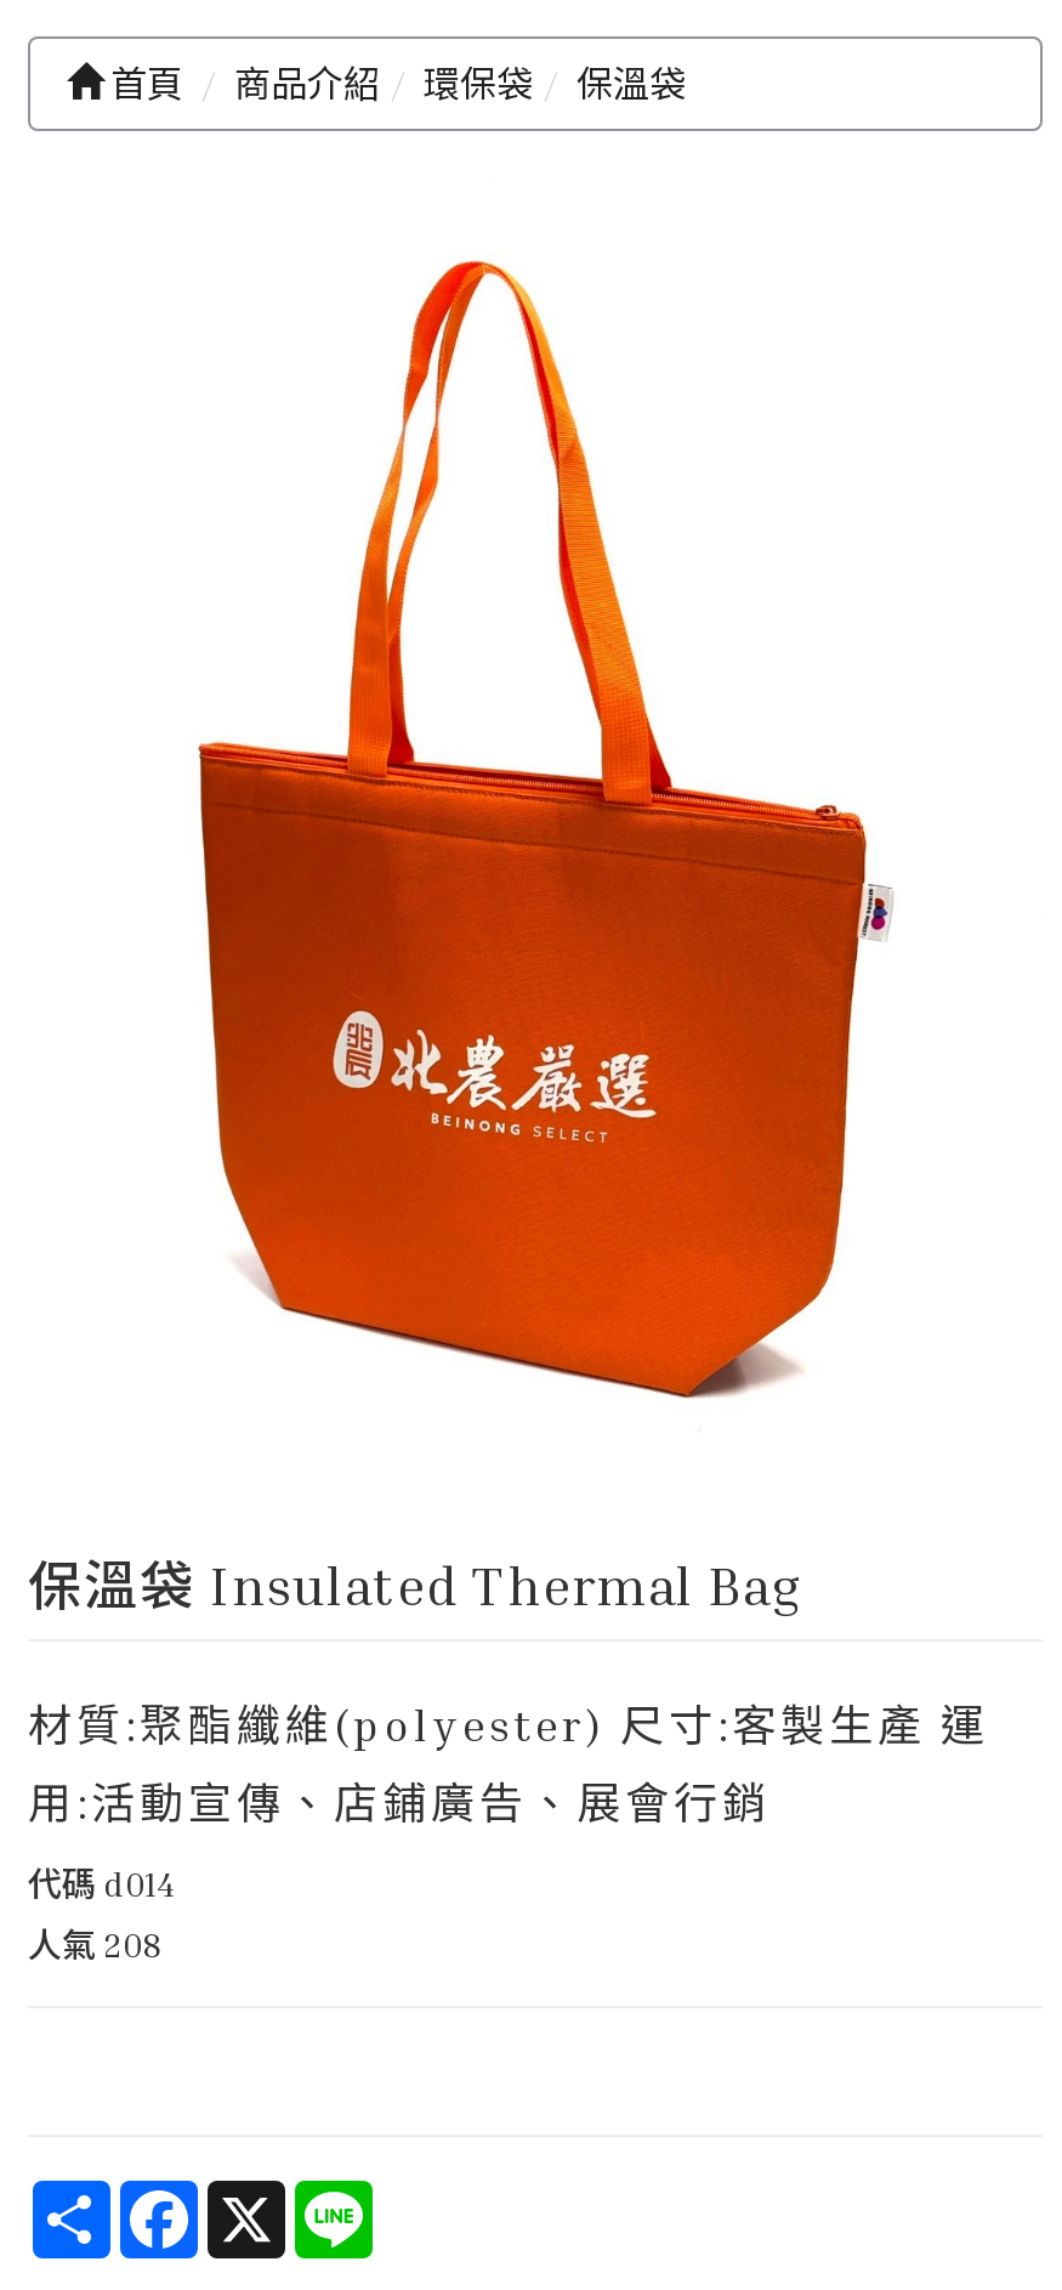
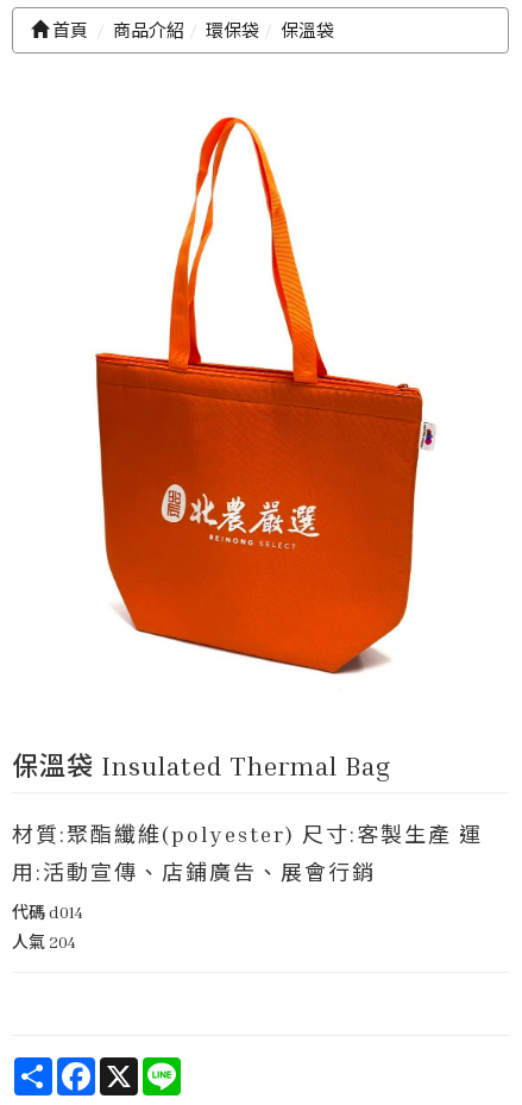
[28,1924,161,1965] 人氣208 -> [12,932,76,952] 人氣204

